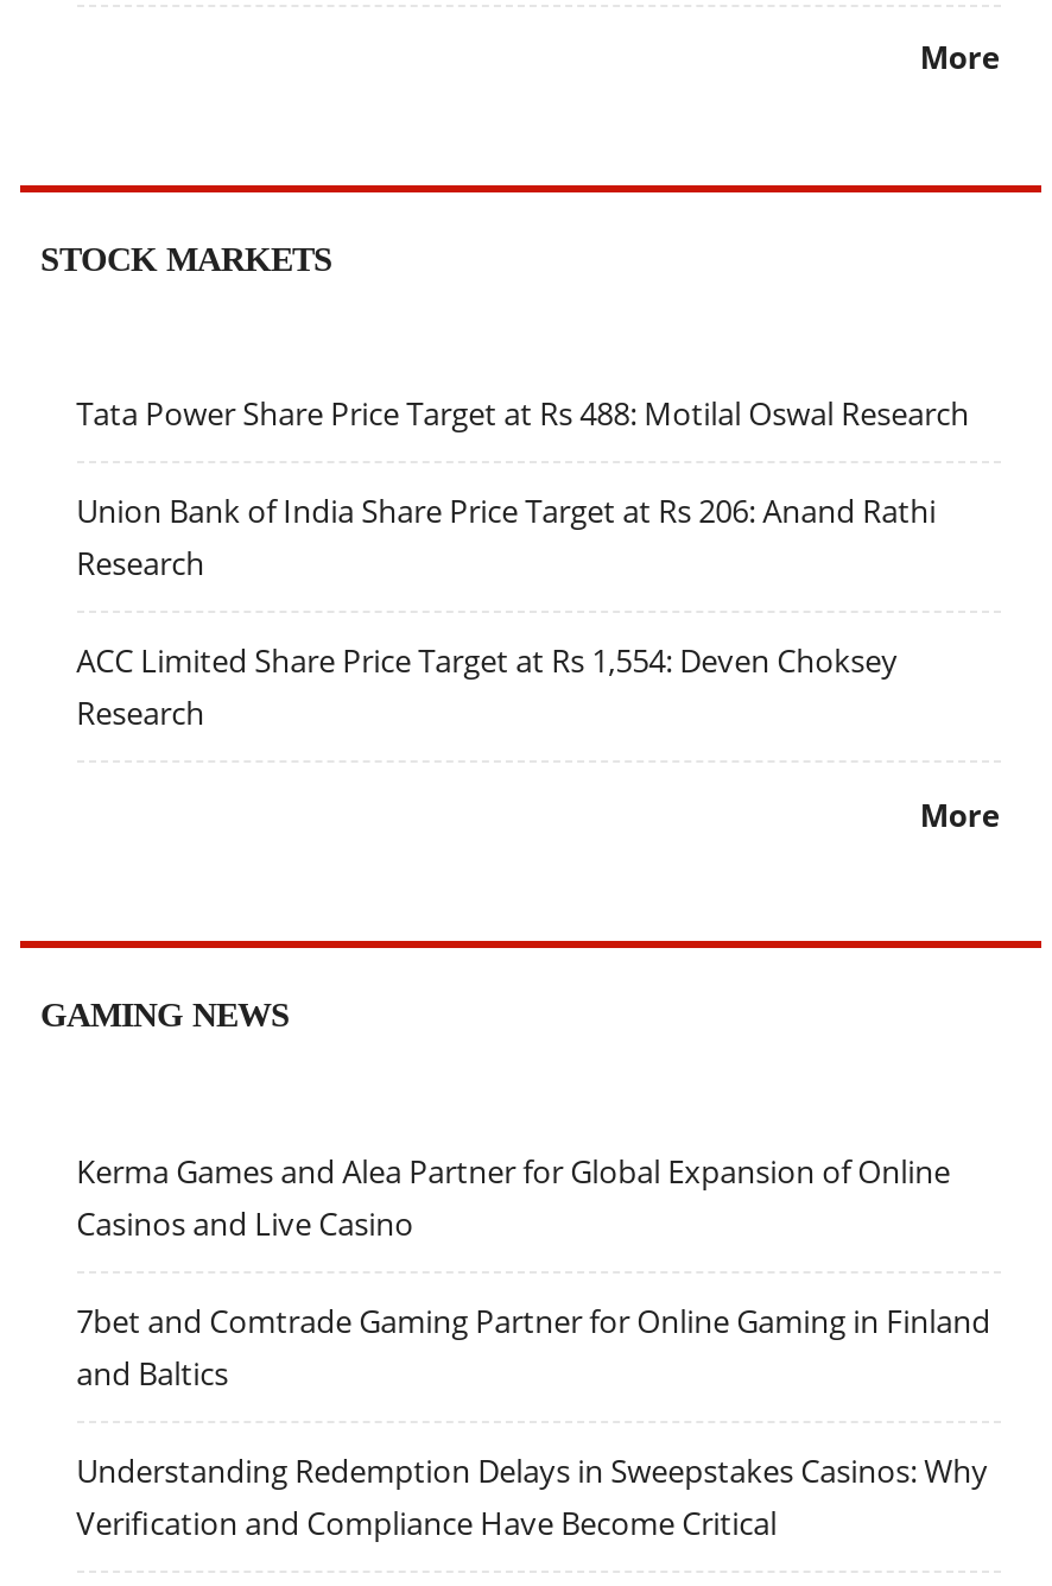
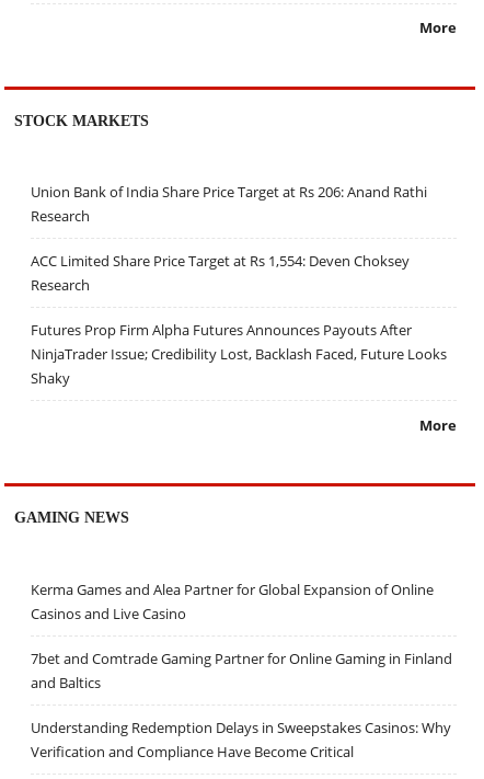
[76,393,969,435] Tata Power Share Price Target at Rs 488: Motilal Oswal Research -> none
moved [76,490,936,735] -> [30,182,427,295]: Union Bank of India Share Price Target at Rs 206: Anand Rathi | Research | ACC Limited Share Price Target at Rs 1,554: Deven Choksey | Research
none -> [30,320,446,388] Futures Prop Firm Alpha Futures Announces Payouts After | NinjaTrader Issue; Credibility Lost, Backlash Faced, Future Looks | Shaky

